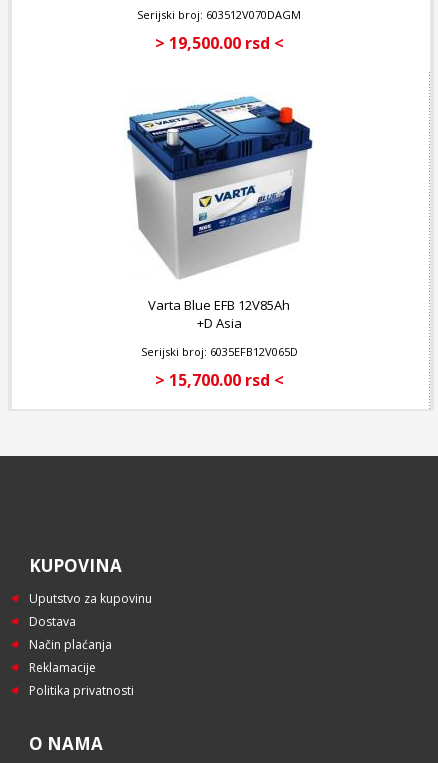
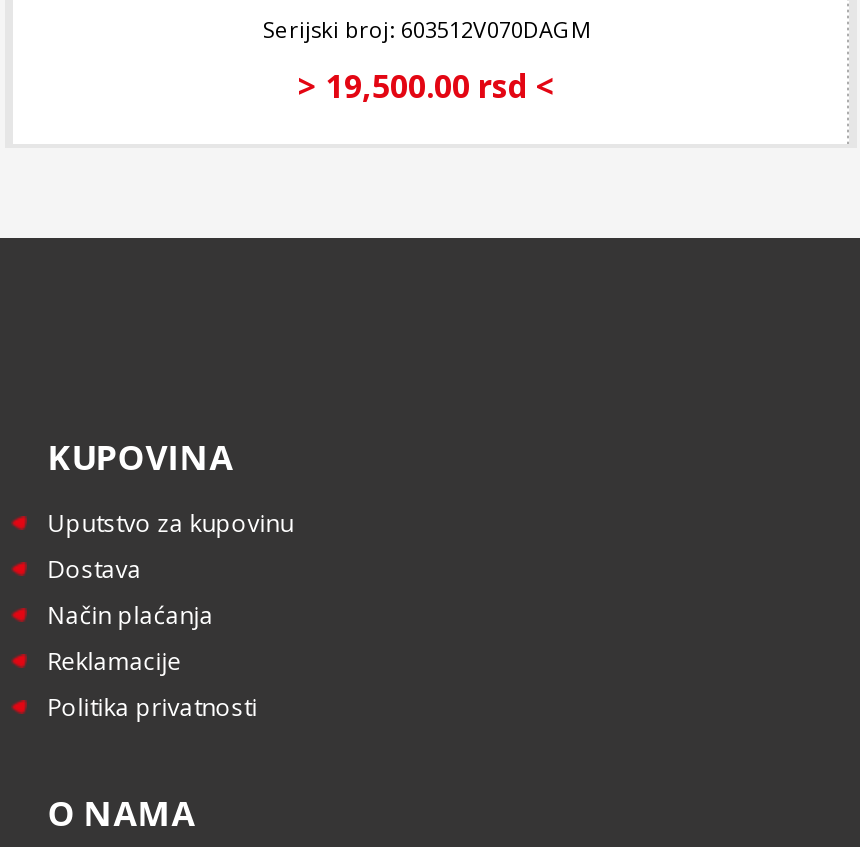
[126,96,314,391] [image] | Varta Blue EFB 12V85Ah | +D Asia | Serijski broj: 6035EFB12V065D | > 15,700.00 rsd < -> none

